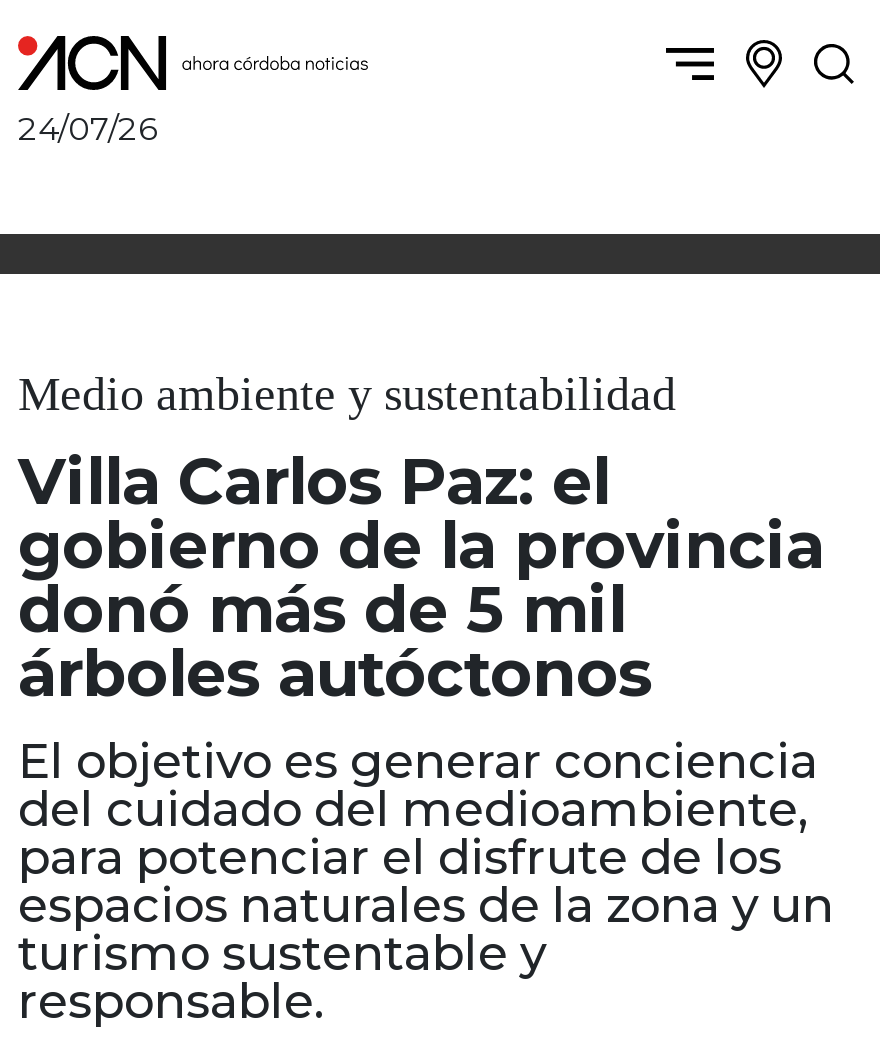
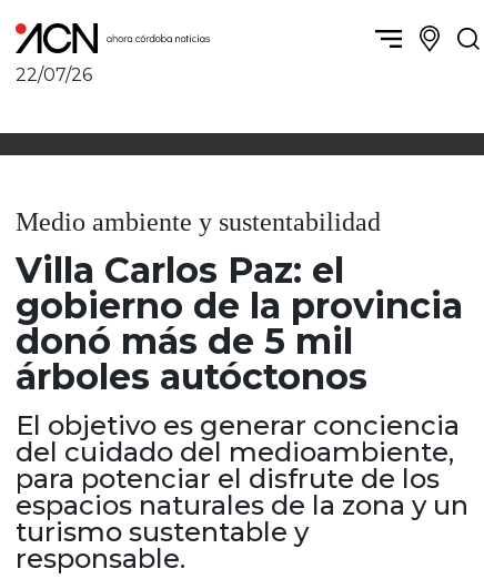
[18,109,156,147] 24/07/26 -> [16,64,92,85] 22/07/26

